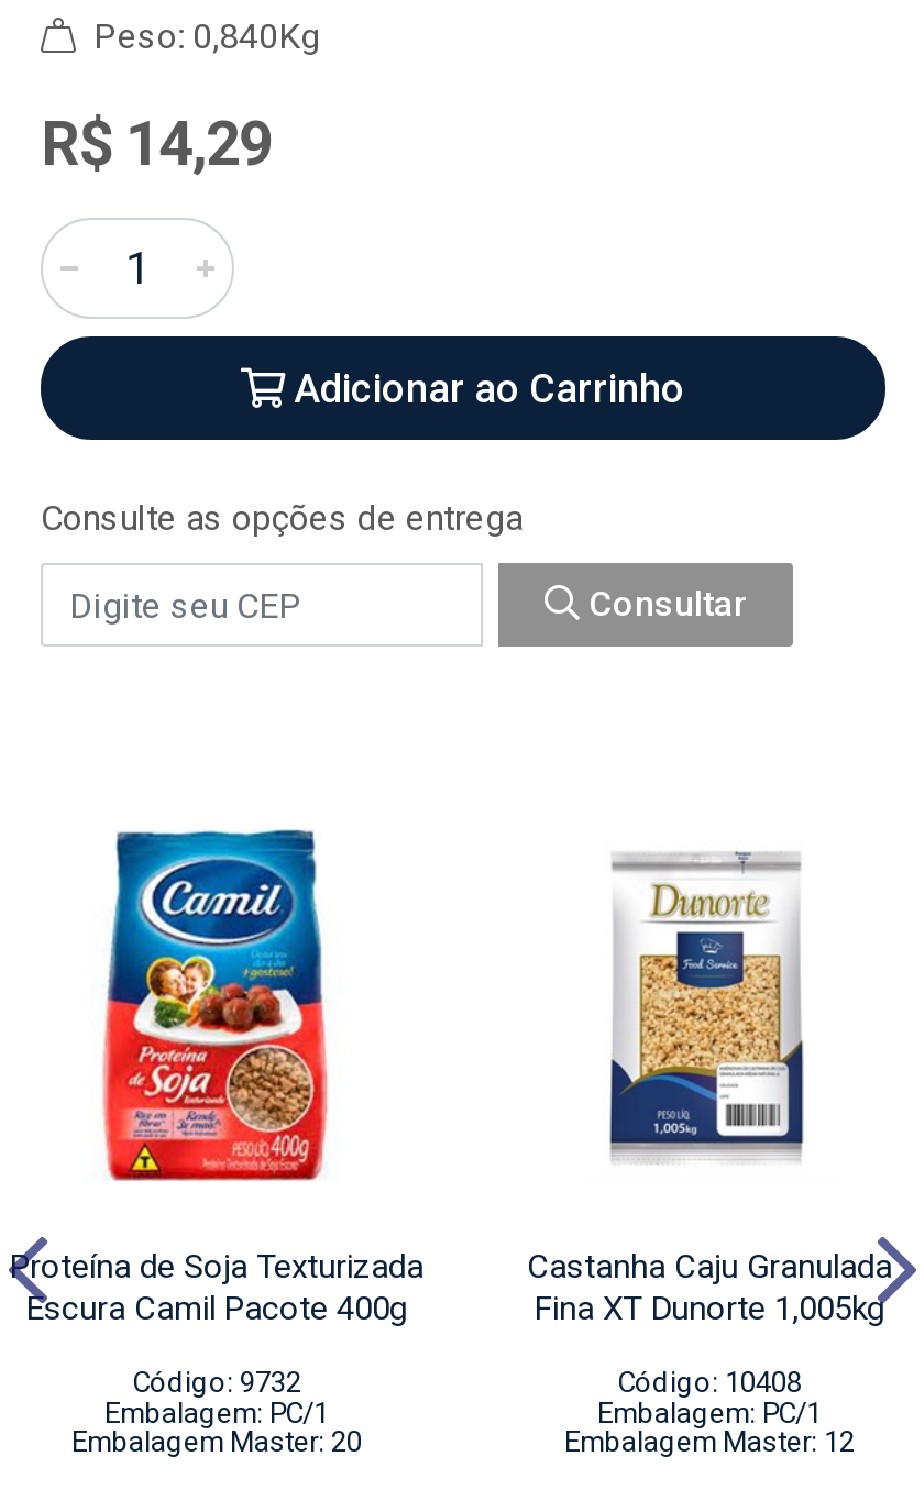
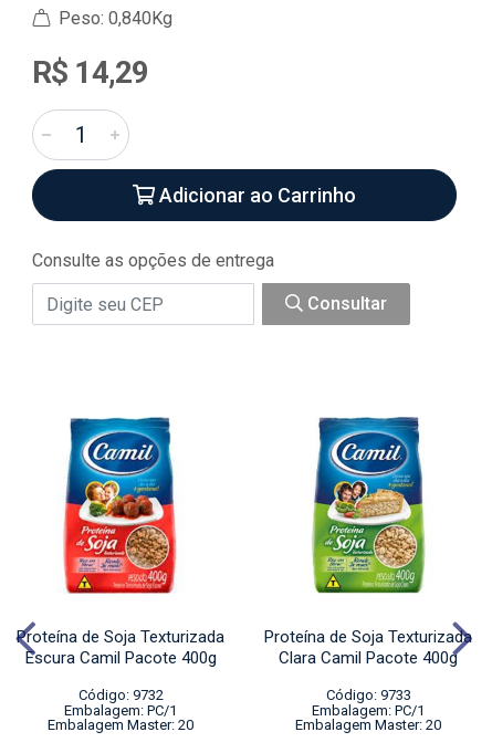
[527,829,892,1328] [image] | Castanha Caju Granulada | Fina XT Dunorte 1,005kg -> [264,416,472,668] [image] | Proteína de Soja Texturizada | Clara Camil Pacote 400g
[617,1366,802,1399] Código: 10408 -> [326,687,411,703] Código: 9733
[564,1425,855,1458] Embalagem Master: 12 -> [295,717,441,733] Embalagem Master: 20

